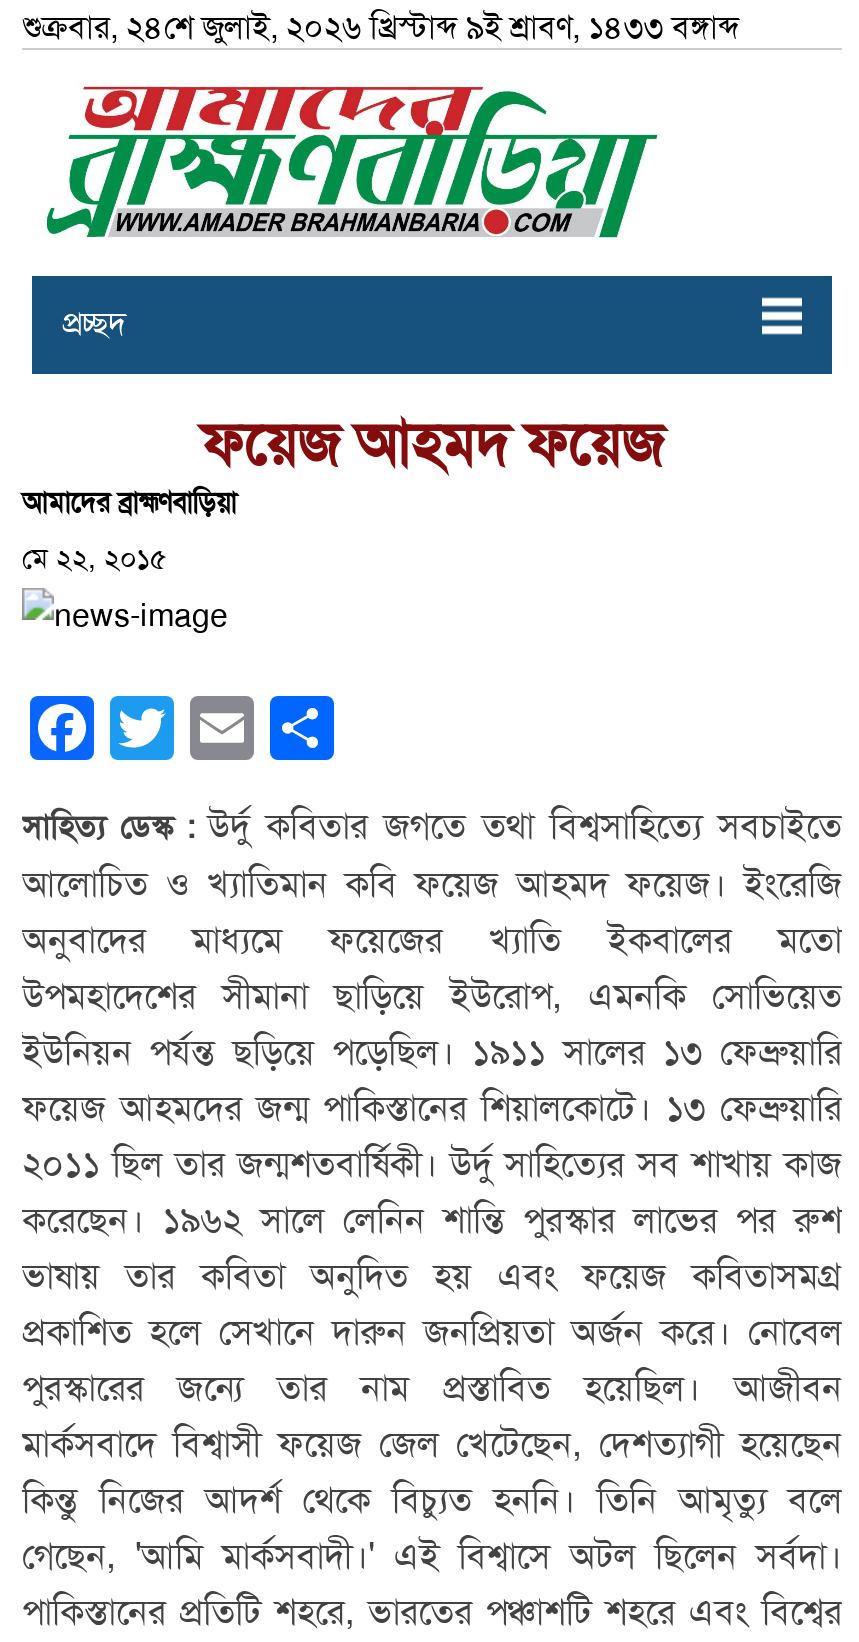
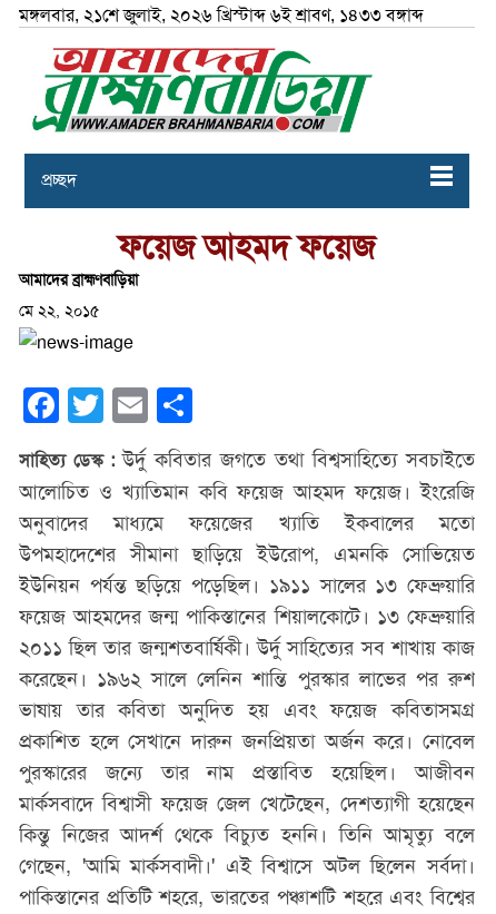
[22,8,740,48] শুক্রবার, ২৪শে জুলাই, ২০২৬ খ্রিস্টাব্দ ৯ই শ্রাবণ, ১৪৩৩ বঙ্গাব্দ -> [19,4,424,27] মঙ্গলবার, ২১শে জুলাই, ২০২৬ খ্রিস্টাব্দ ৬ই শ্রাবণ, ১৪৩৩ বঙ্গাব্দ

